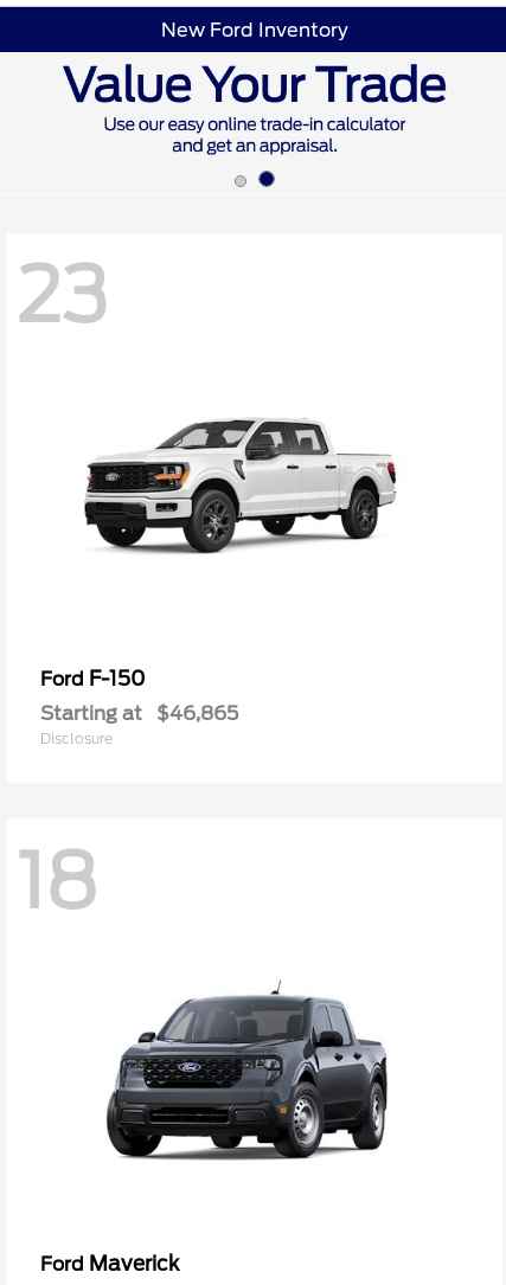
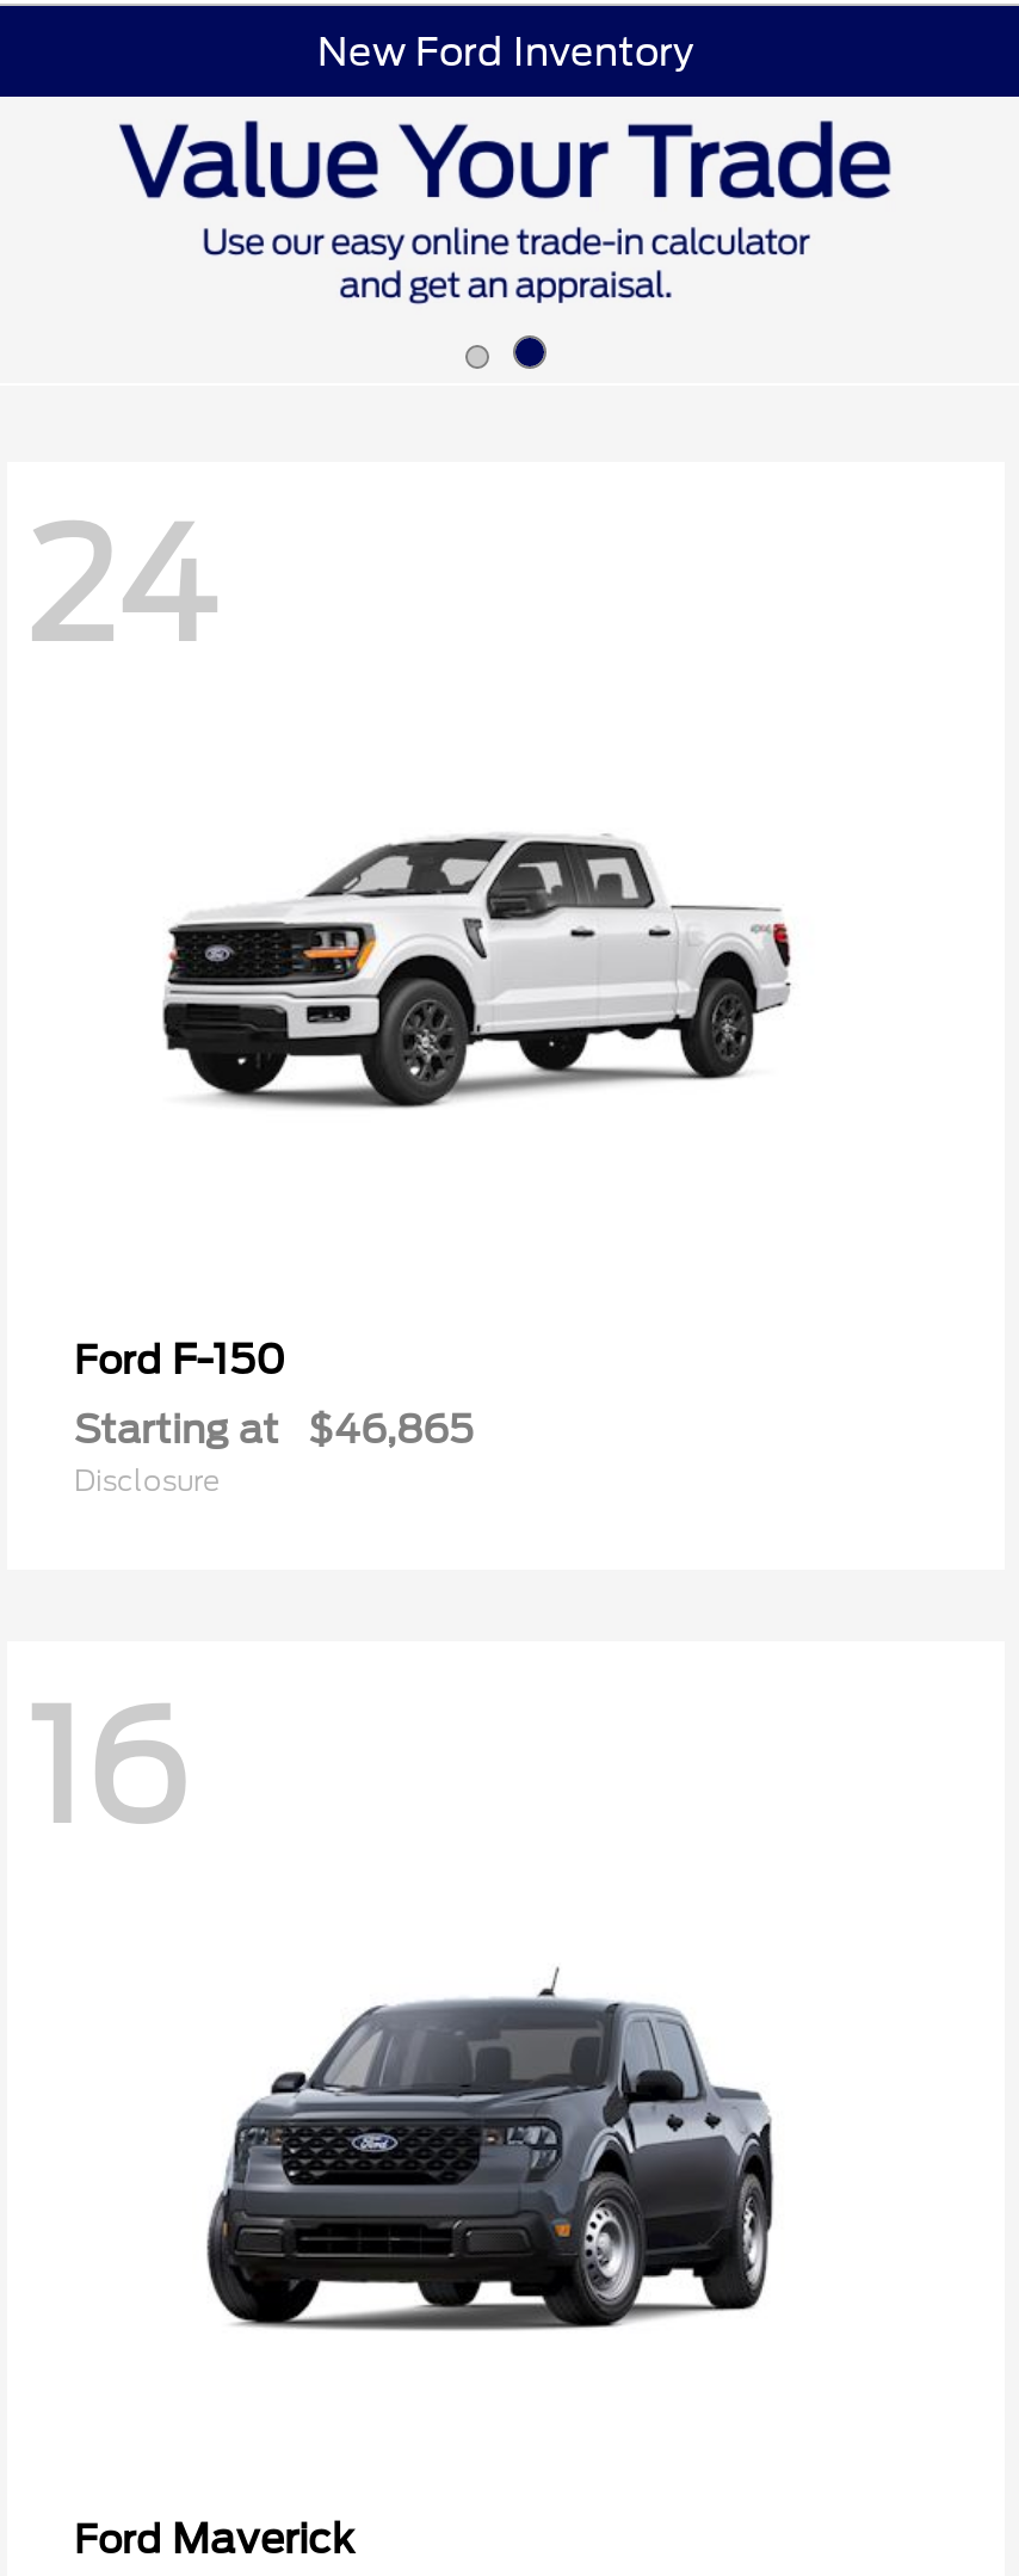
[17,250,108,340] 23 -> [26,496,217,677] 24
[17,836,97,926] 18 -> [26,1676,189,1857] 16

